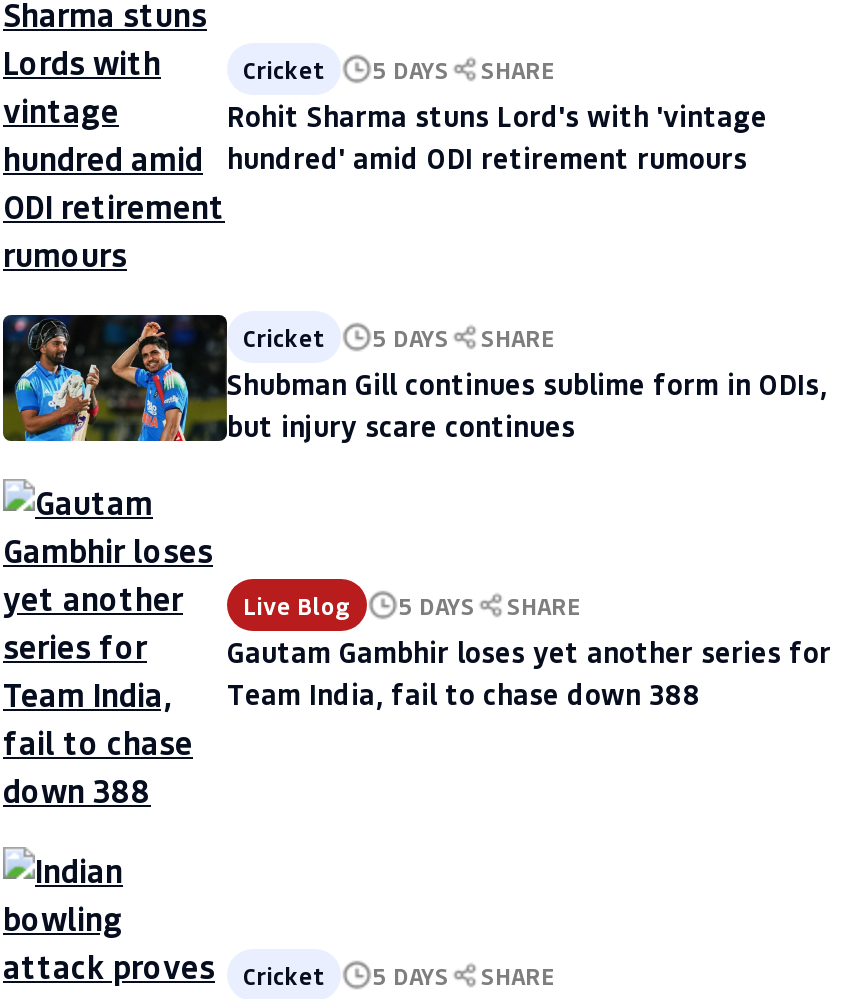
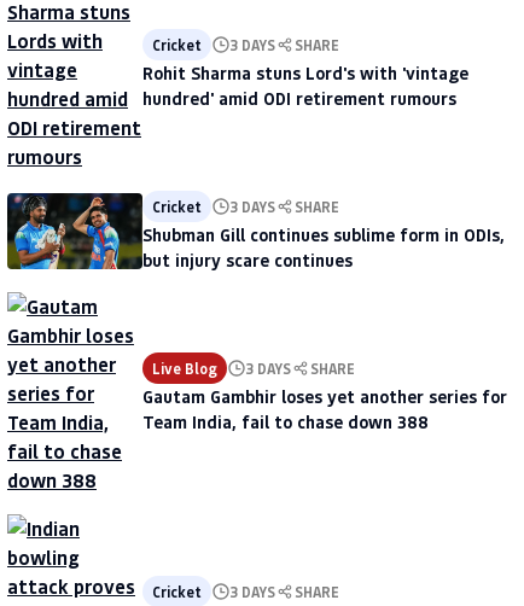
[243,53,555,85] Cricket 5 DAYS SHARE -> [152,35,339,54] Cricket 3 DAYS SHARE
[243,321,555,353] Cricket 5 DAYS SHARE -> [152,197,339,216] Cricket 3 DAYS SHARE
[243,589,581,621] Live Blog 5 DAYS SHARE -> [152,358,355,378] Live Blog 3 DAYS SHARE
[243,960,555,992] Cricket 5 DAYS SHARE -> [152,582,339,602] Cricket 3 DAYS SHARE

